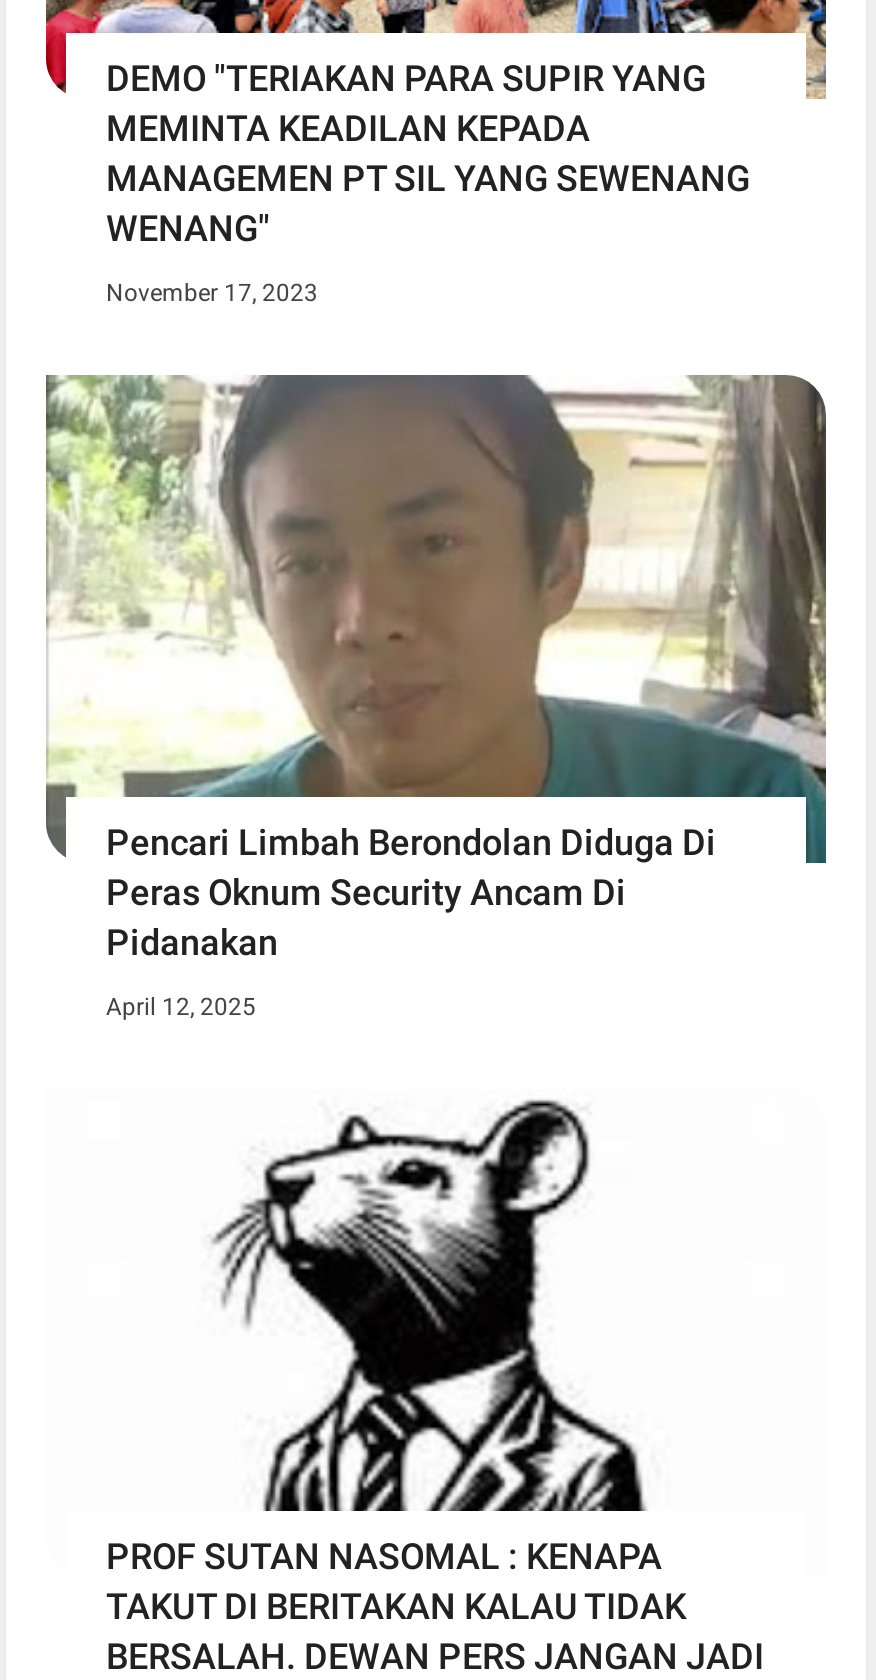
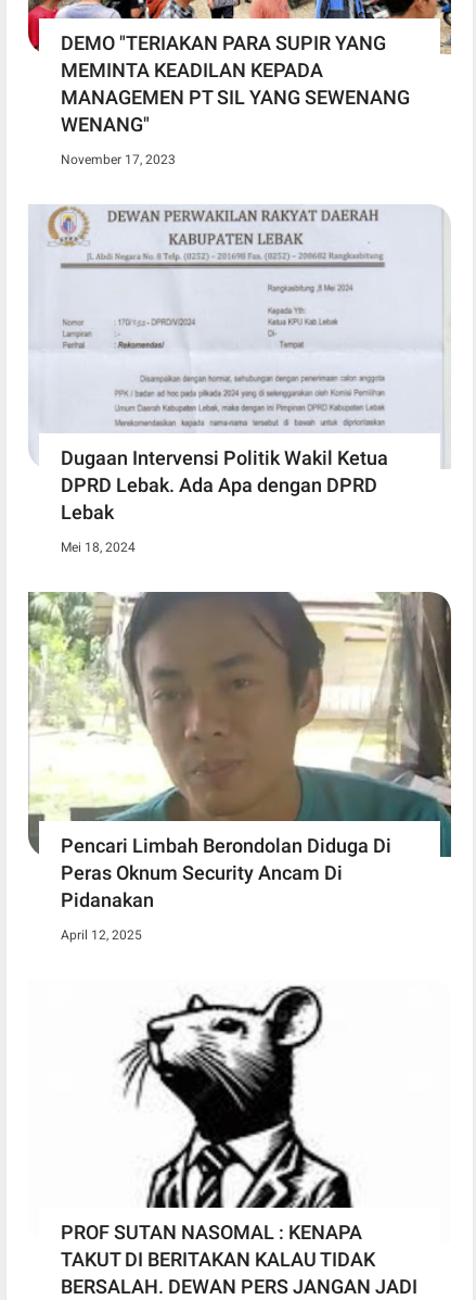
none -> [28,204,451,555] [image] | Dugaan Intervensi Politik Wakil Ketua | DPRD Lebak. Ada Apa dengan DPRD | Lebak | Mei 18, 2024

